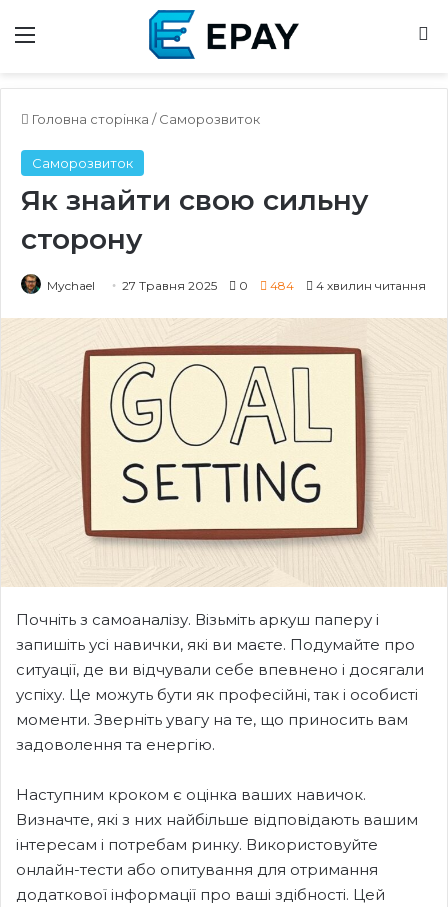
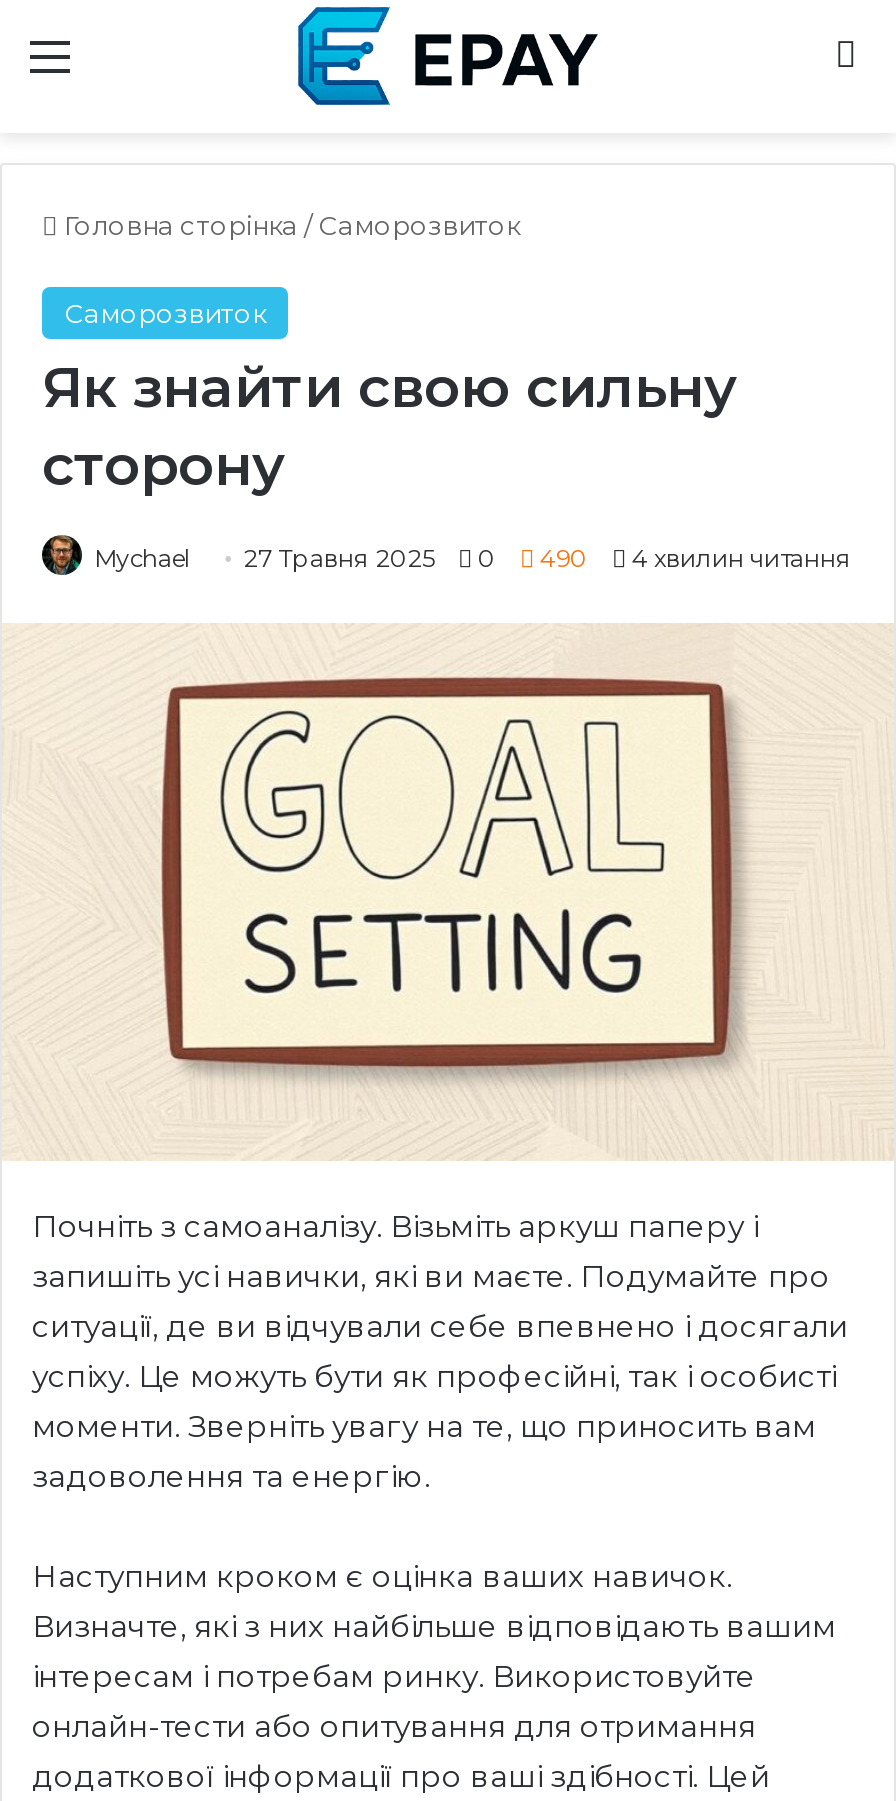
[267,278,294,293] 484 -> [534,543,588,573] 490

